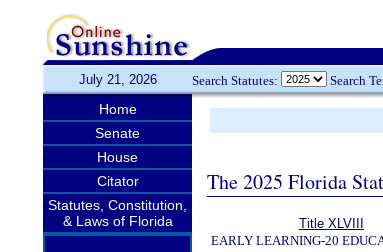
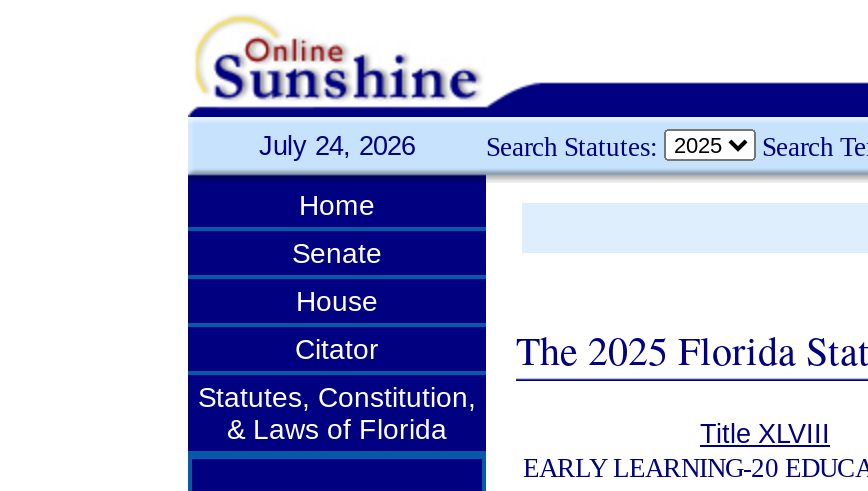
[78,72,156,87] July 21, 2026 -> [259,131,415,161] July 24, 2026

